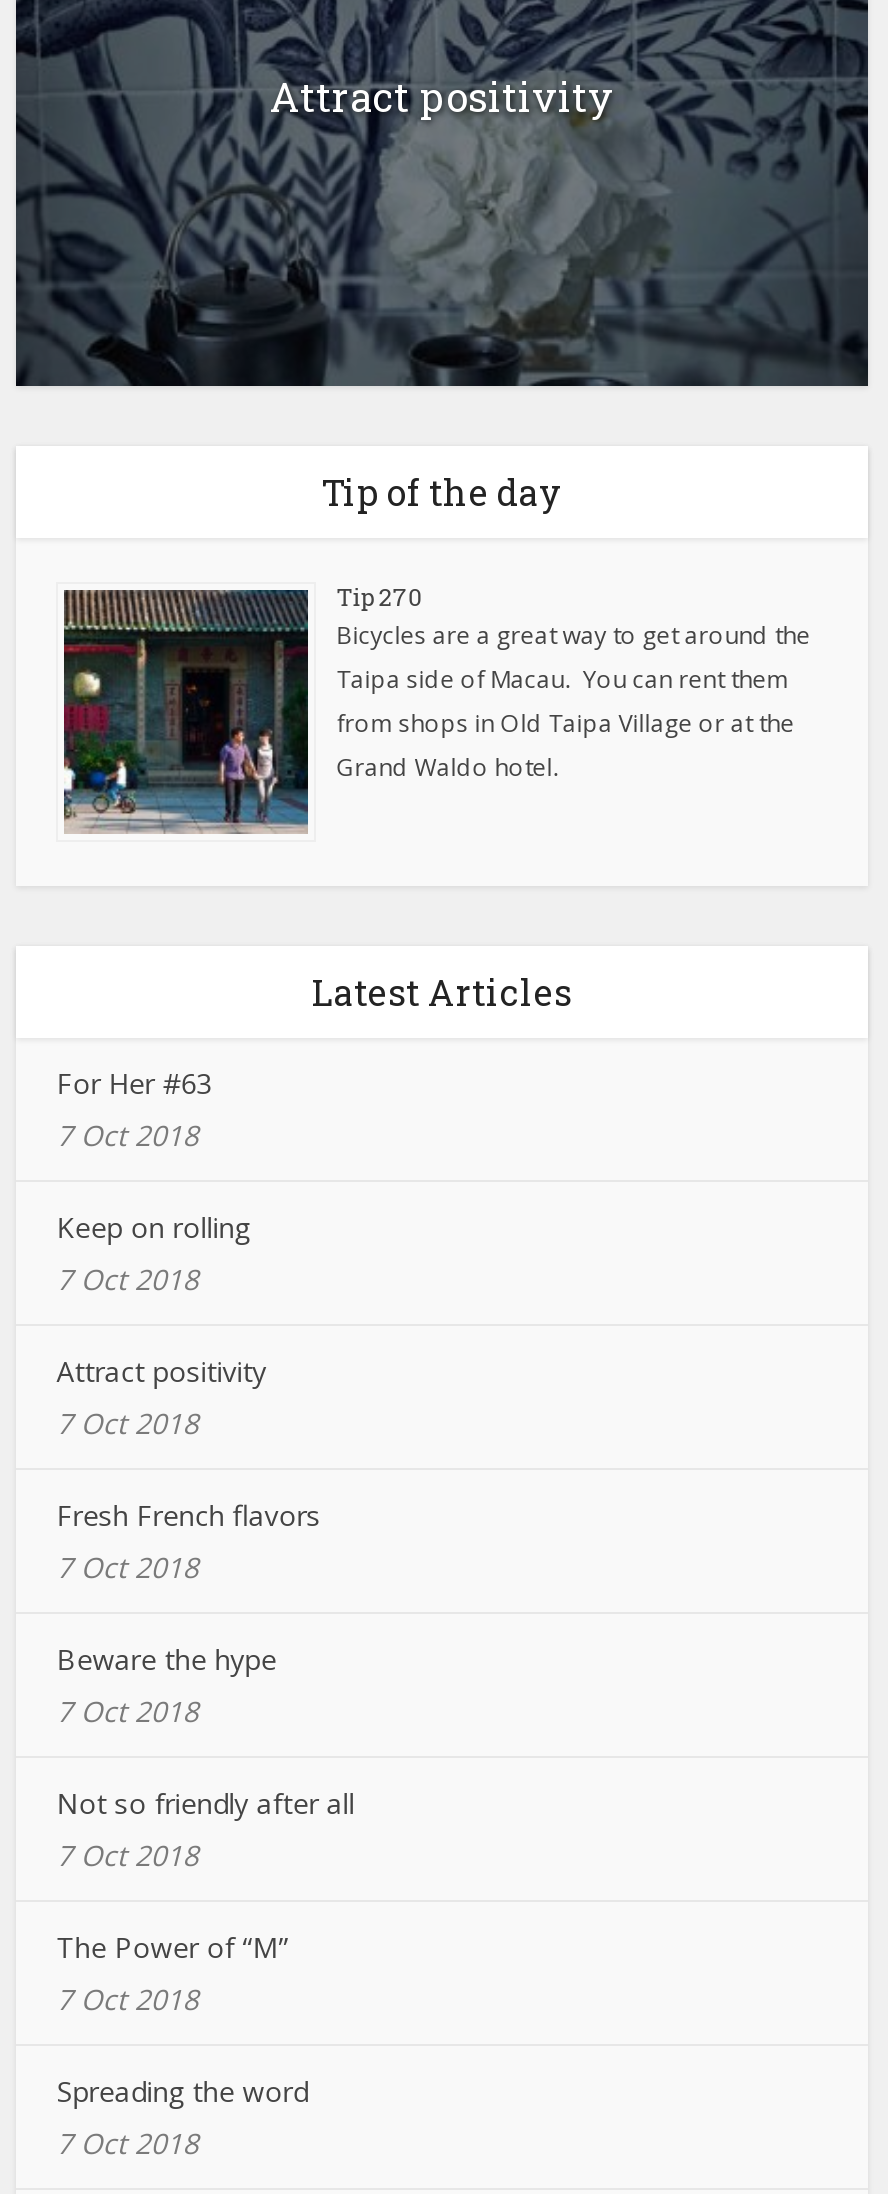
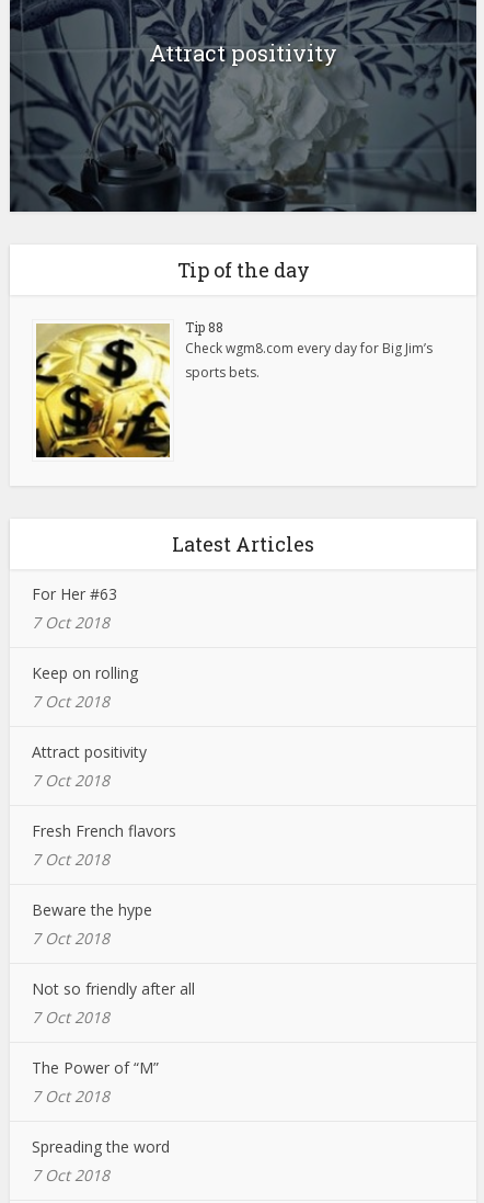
[62,581,810,834] [image] | Tip 270 | Bicycles are a great way to get around the | Taipa side of Macau. You can rent them | from shops in Old Taipa Village or at the | Grand Waldo hotel. -> [35,318,433,458] [image] | Tip 88 | Check wgm8.com every day for Big Jim’s | sports bets.

